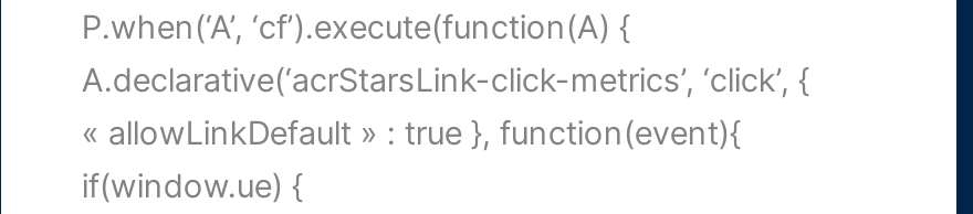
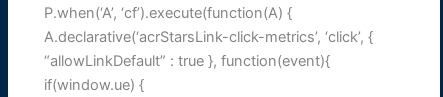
[81,115,740,154] « allowLinkDefault » : true }, function(event){ -> [44,52,330,70] “allowLinkDefault” : true }, function(event){

